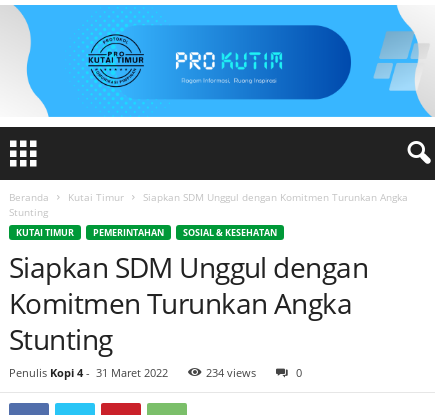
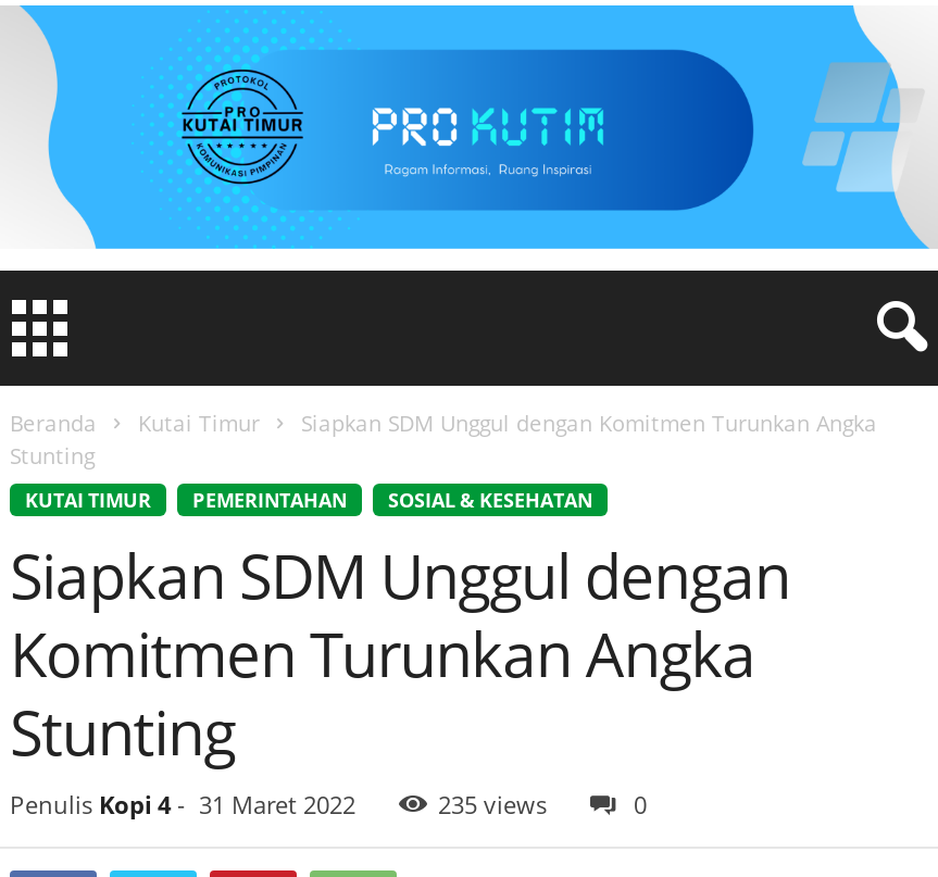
[206,365,256,380] 234 views -> [438,788,547,820] 235 views

